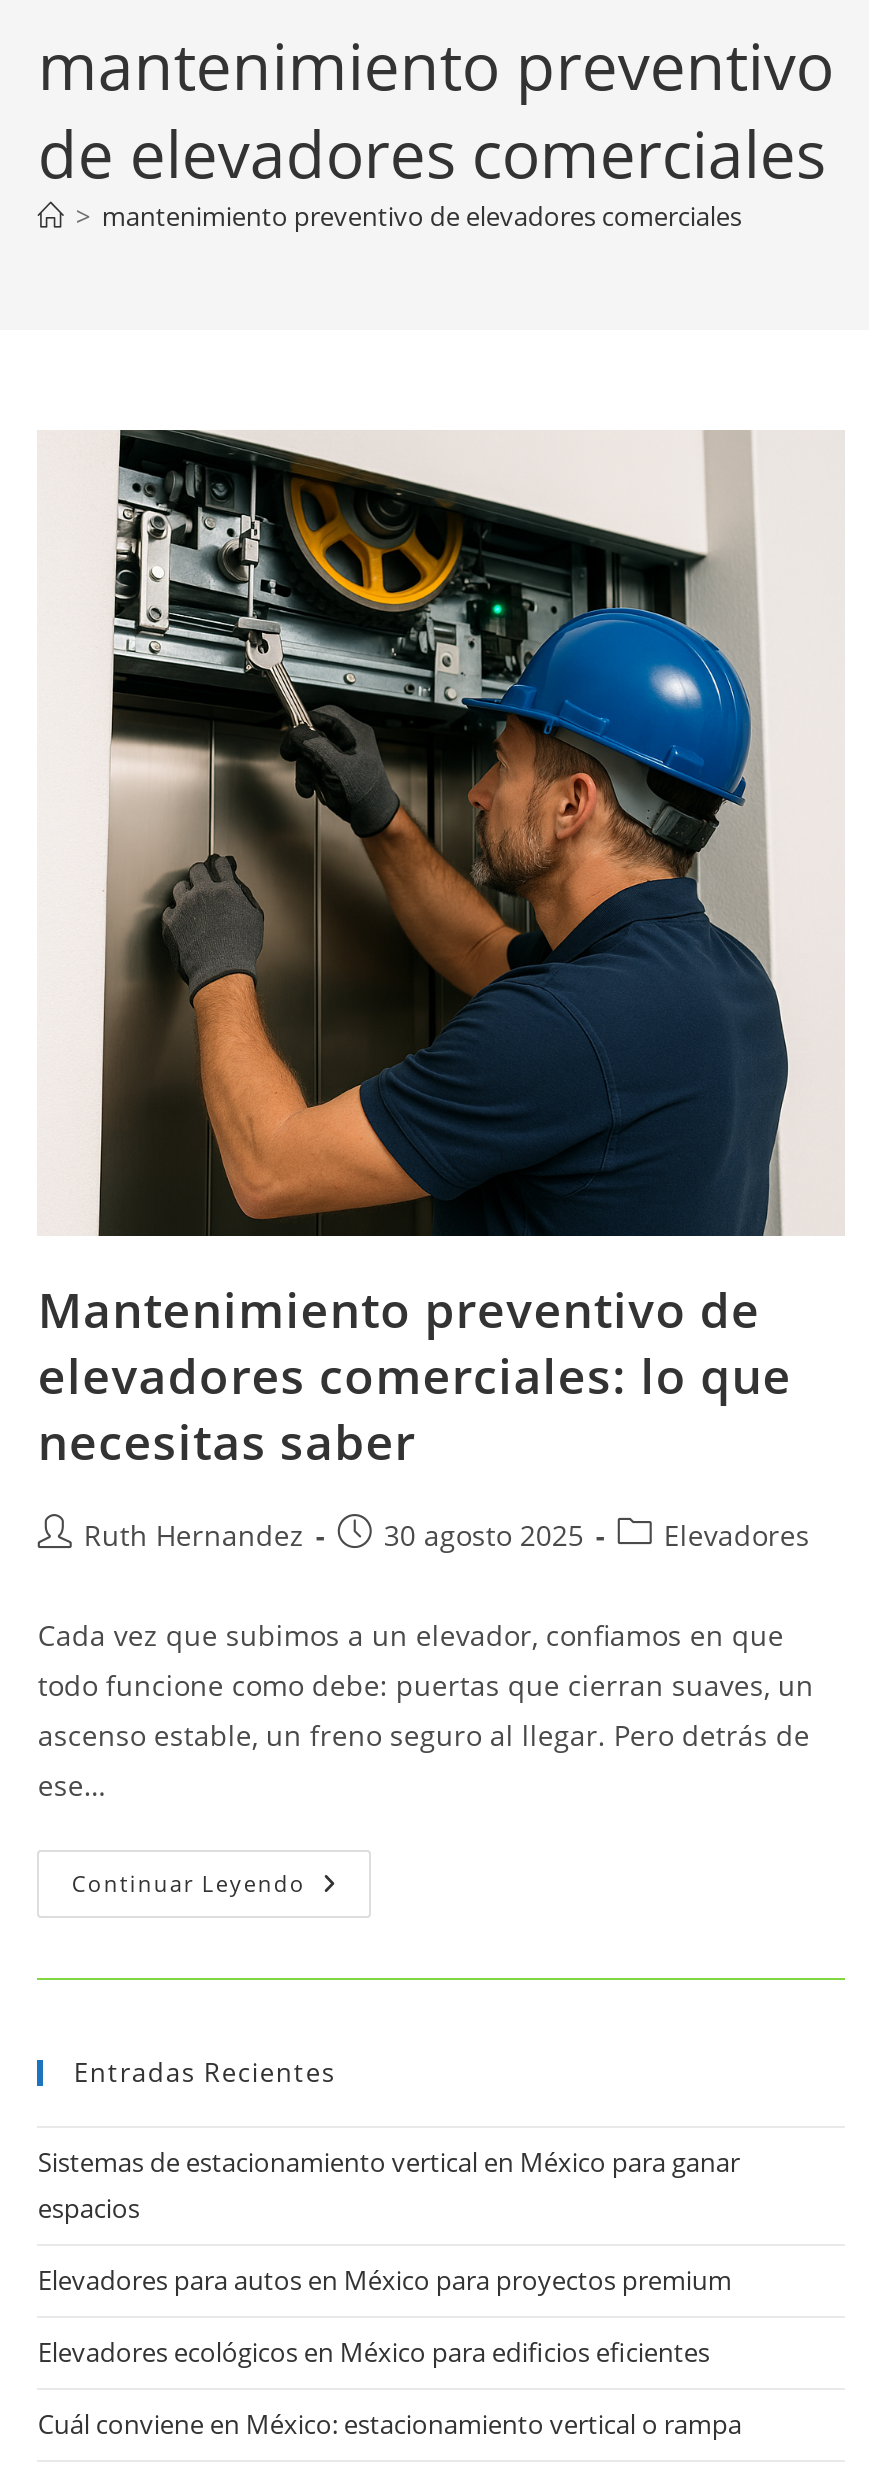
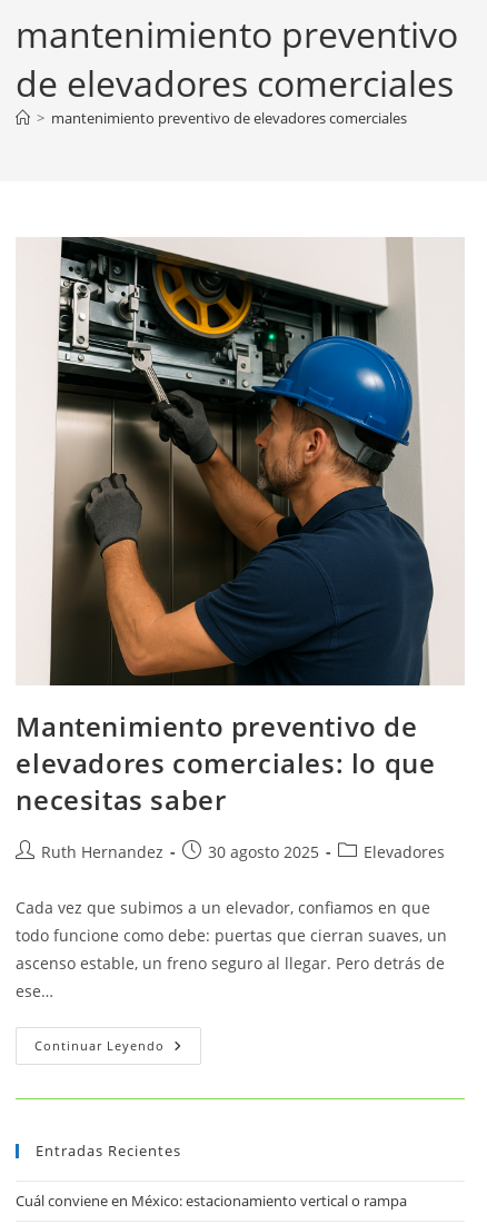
[38,2144,740,2370] Sistemas de estacionamiento vertical en México para ganar | espacios | Elevadores para autos en México para proyectos premium | Elevadores ecológicos en México para edificios eficientes -> none

